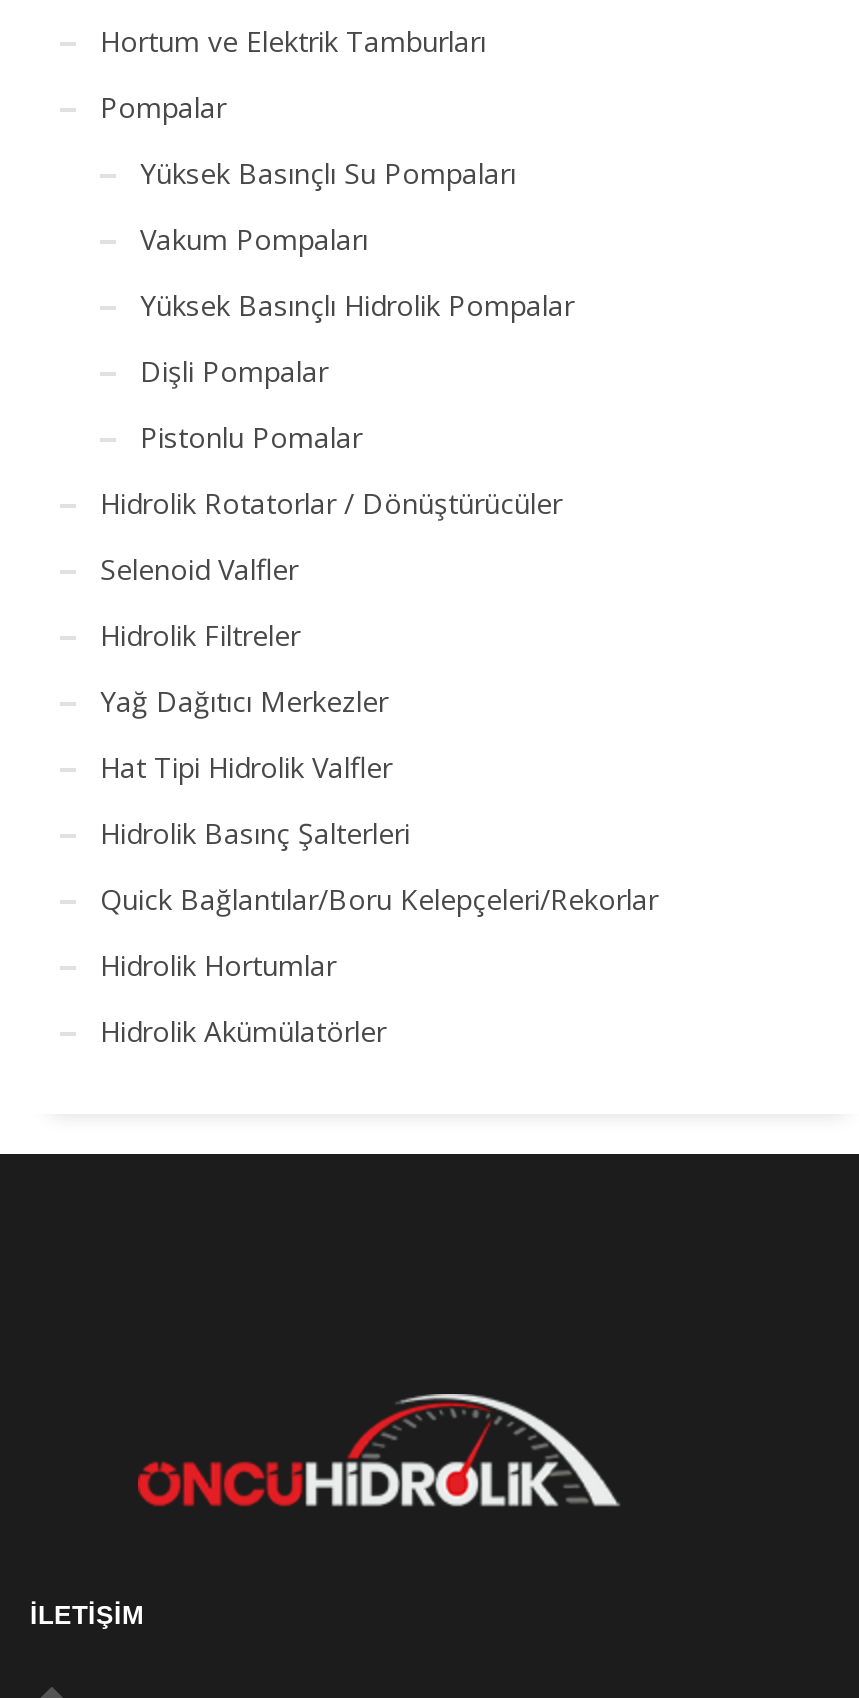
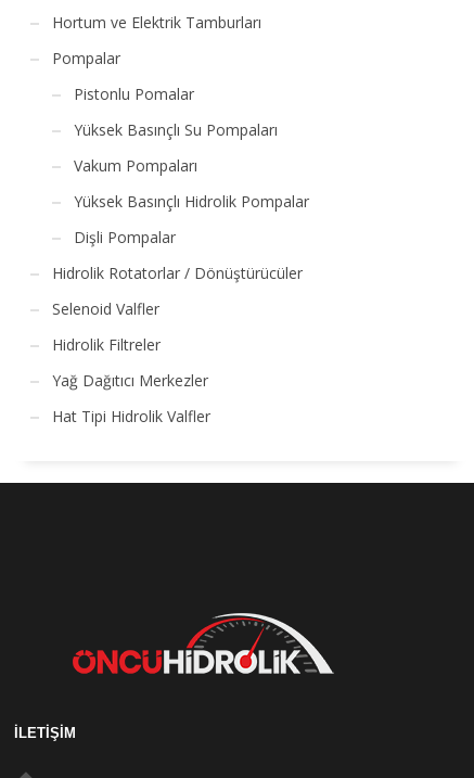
moved [140,154,574,390] -> [74,119,309,247]: Yüksek Basınçlı Su Pompaları | Vakum Pompaları | Yüksek Basınçlı Hidrolik Pompalar | Dişli Pompalar
moved [140,418,362,456] -> [74,84,194,104]: Pistonlu Pomalar
[100,814,658,1050] Hidrolik Basınç Şalterleri | Quick Bağlantılar/Boru Kelepçeleri/Rekorlar | Hidrolik Hortumlar | Hidrolik Akümülatörler -> none

